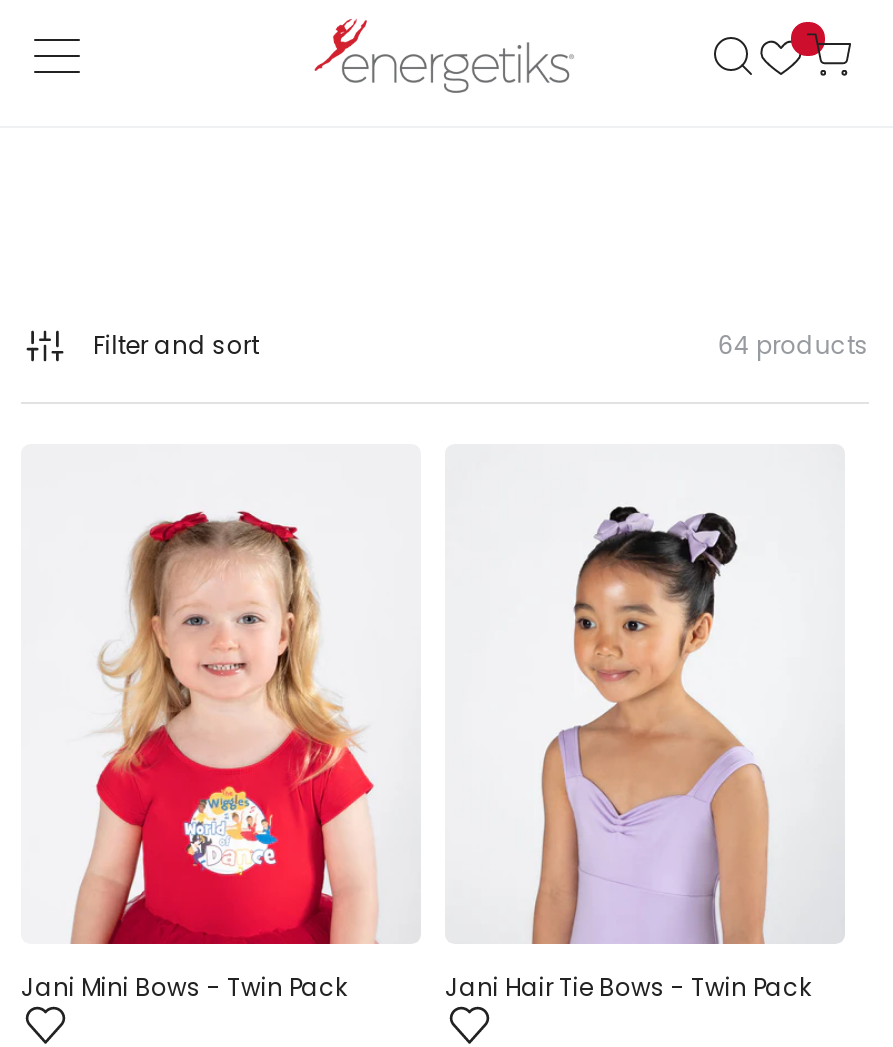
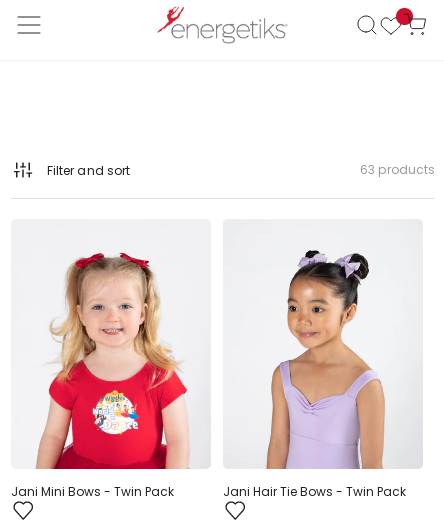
[718,328,869,362] 64 products -> [360,161,435,178] 63 products

